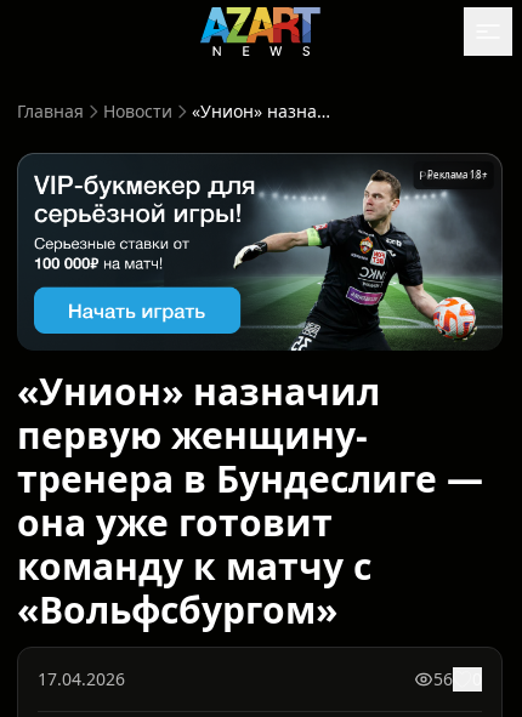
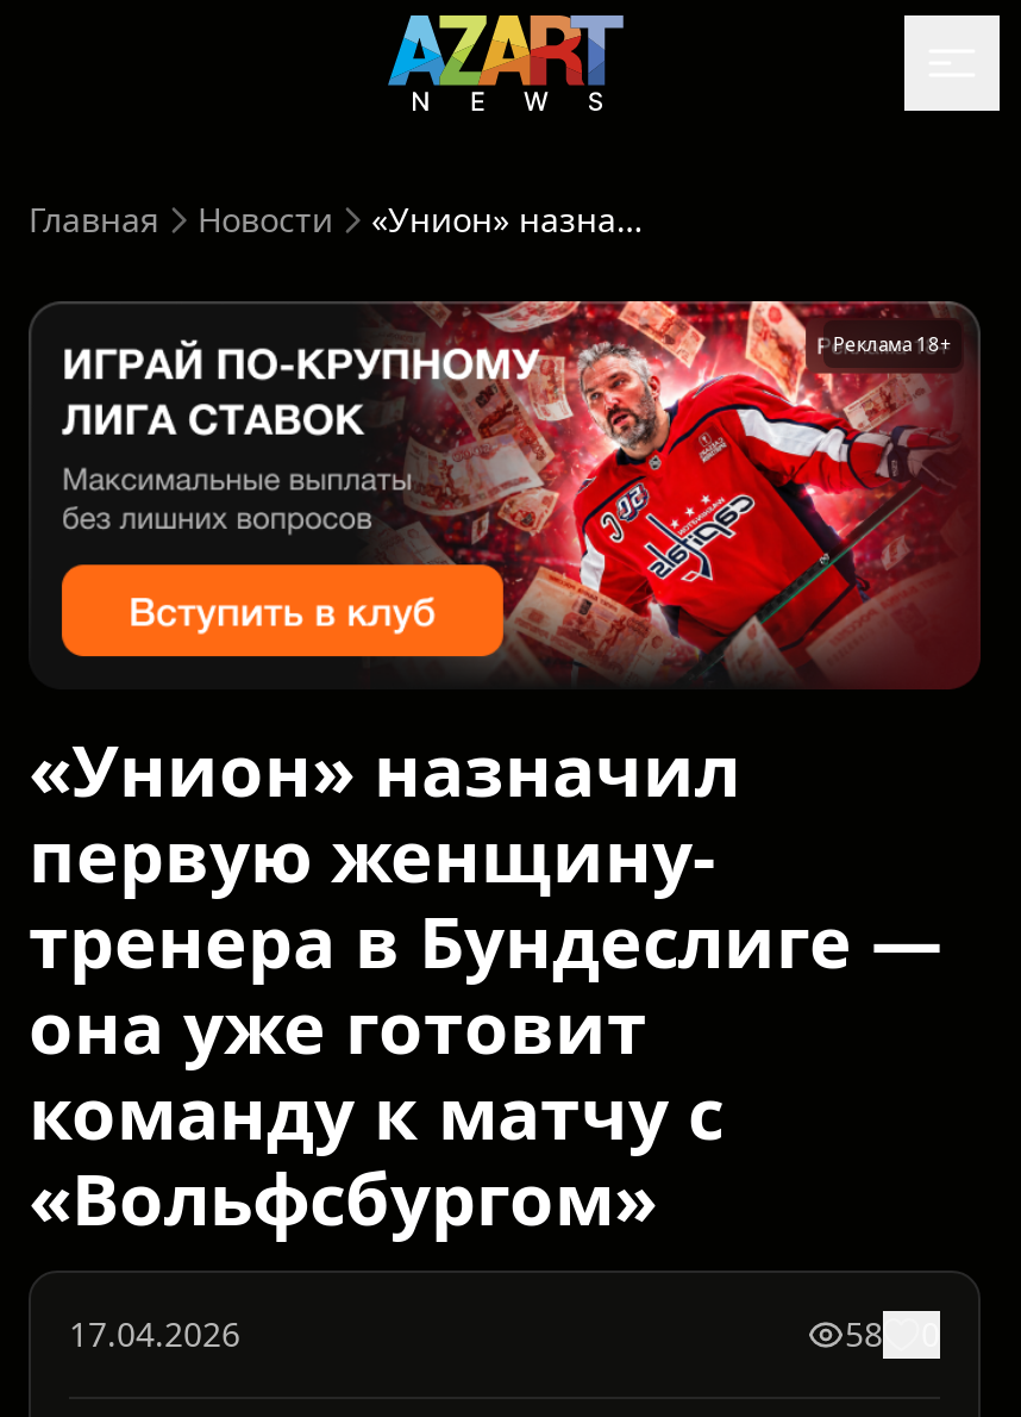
[32,153,503,352] [image] -> [59,299,981,689] [image]
[433,668,482,691] 56 0 -> [845,1311,940,1357] 58 0

